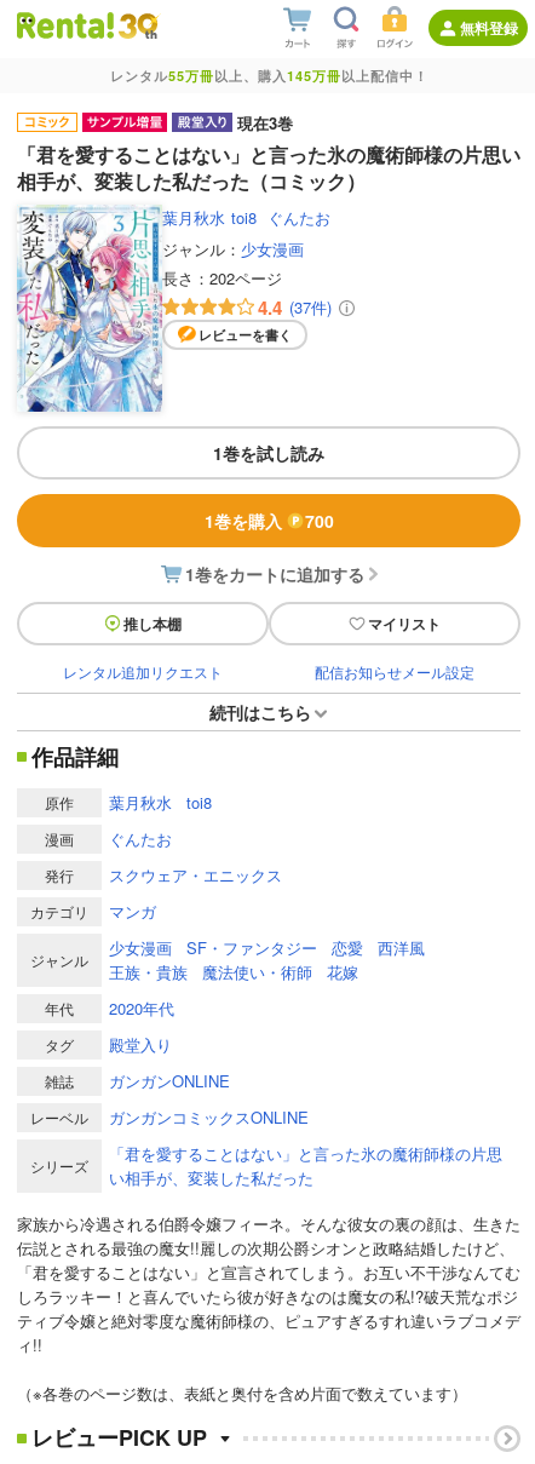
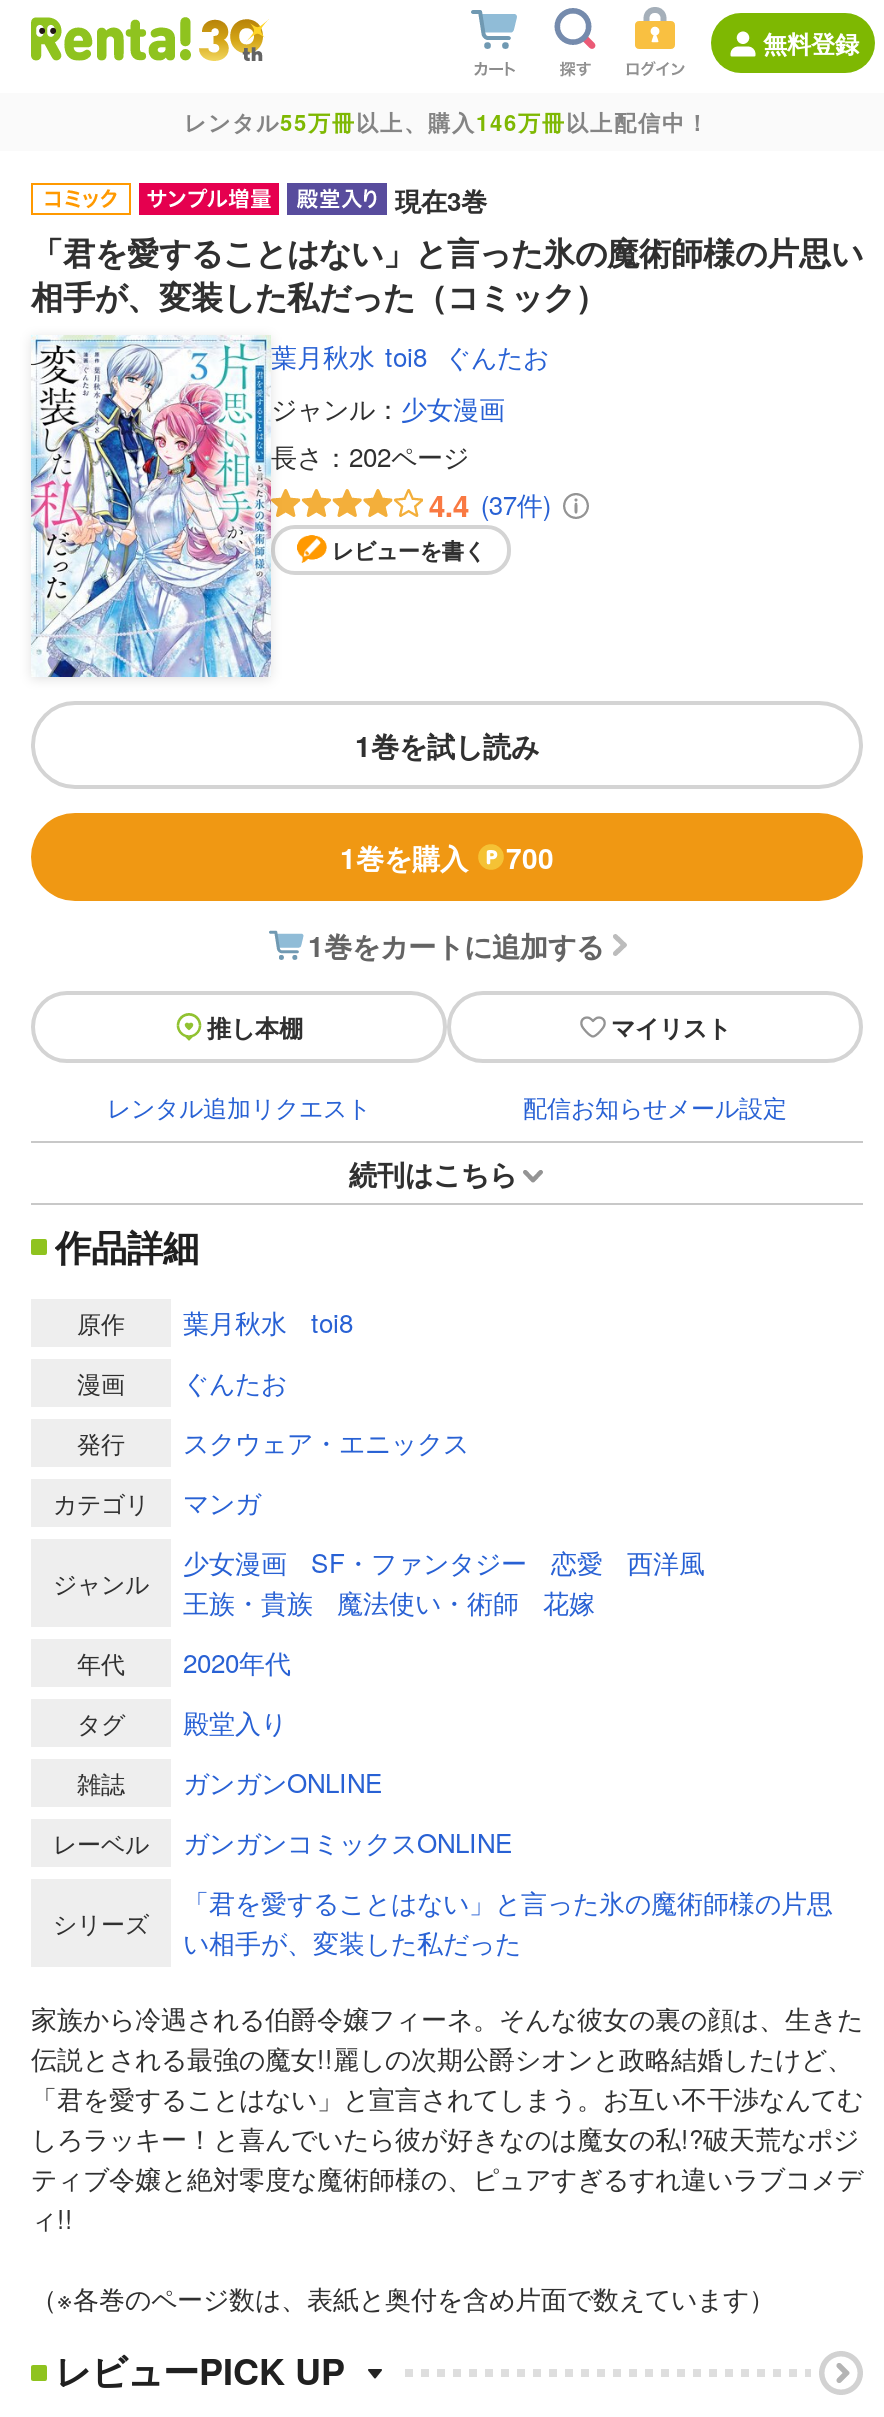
[110,67,428,85] レンタル55万冊以上、購入145万冊以上配信中！ -> [184,107,710,137] レンタル55万冊以上、購入146万冊以上配信中！

